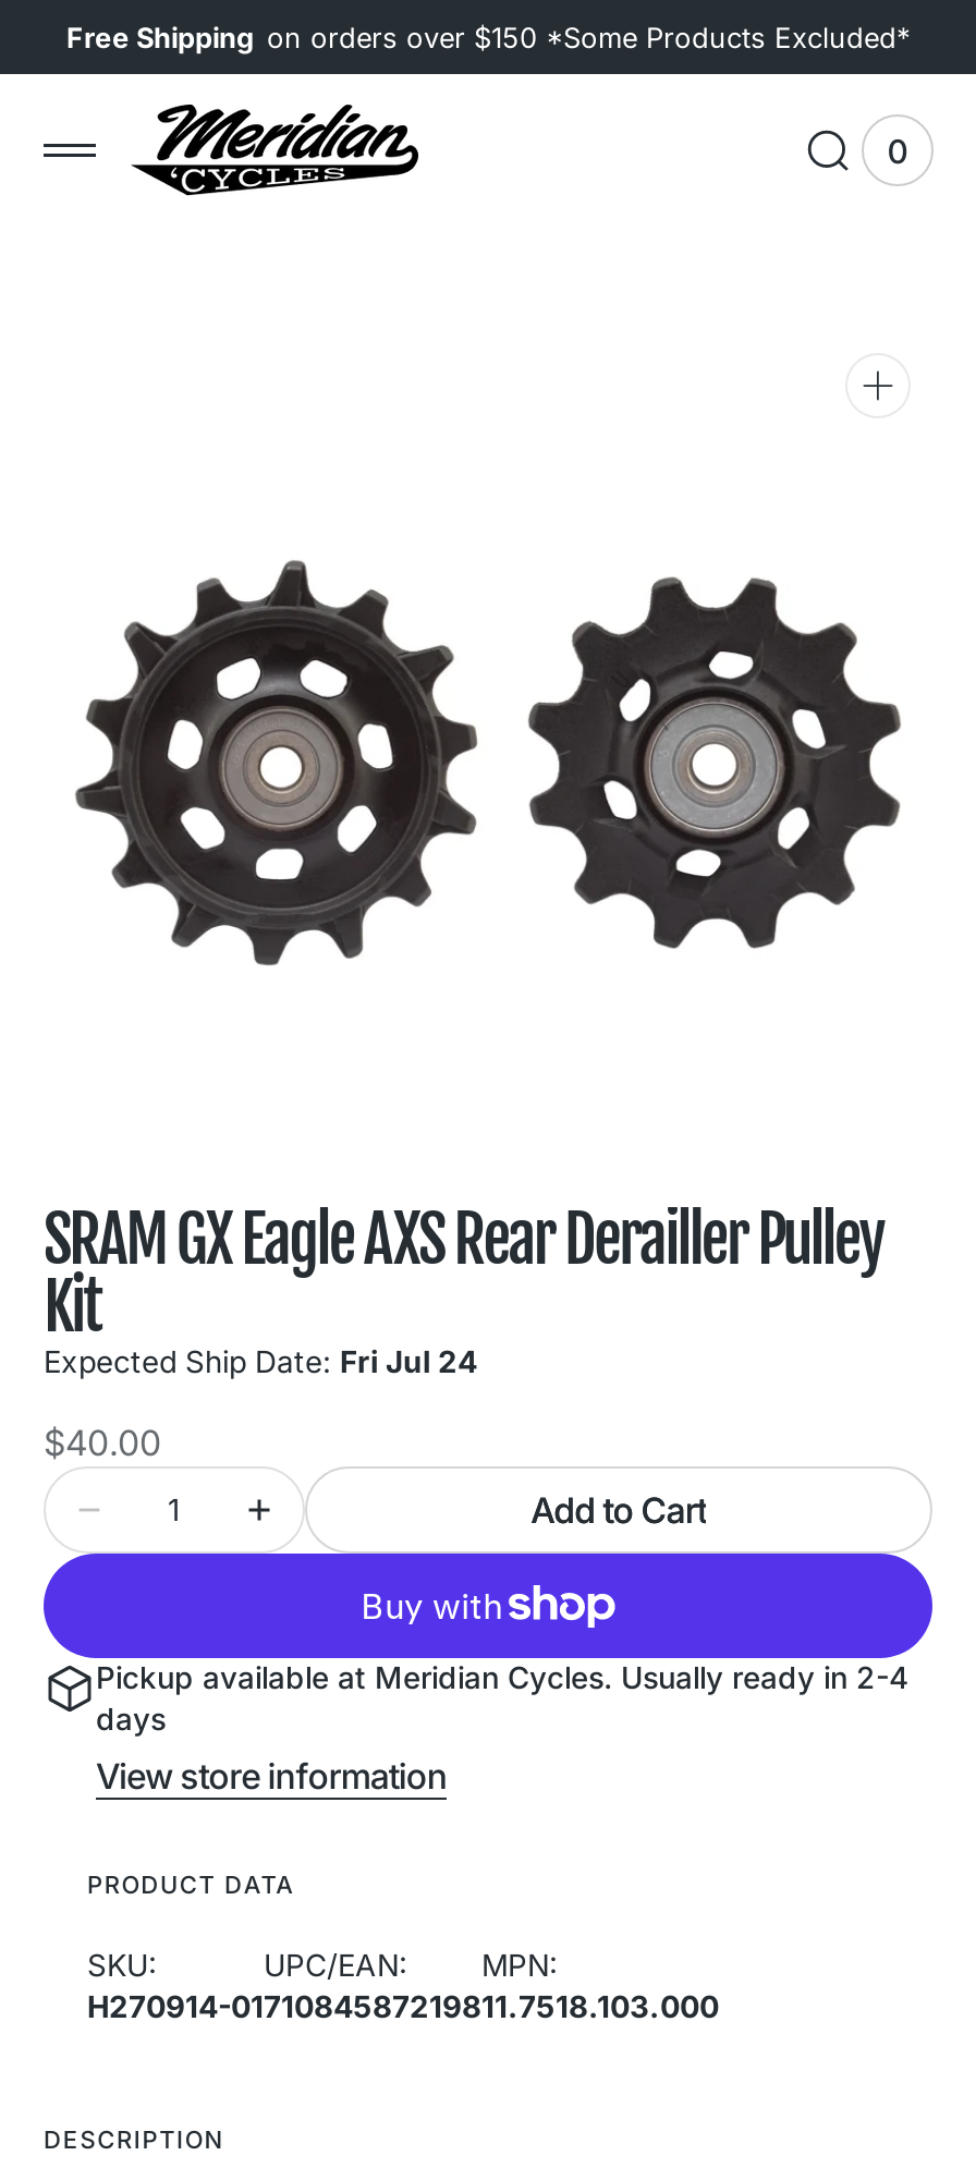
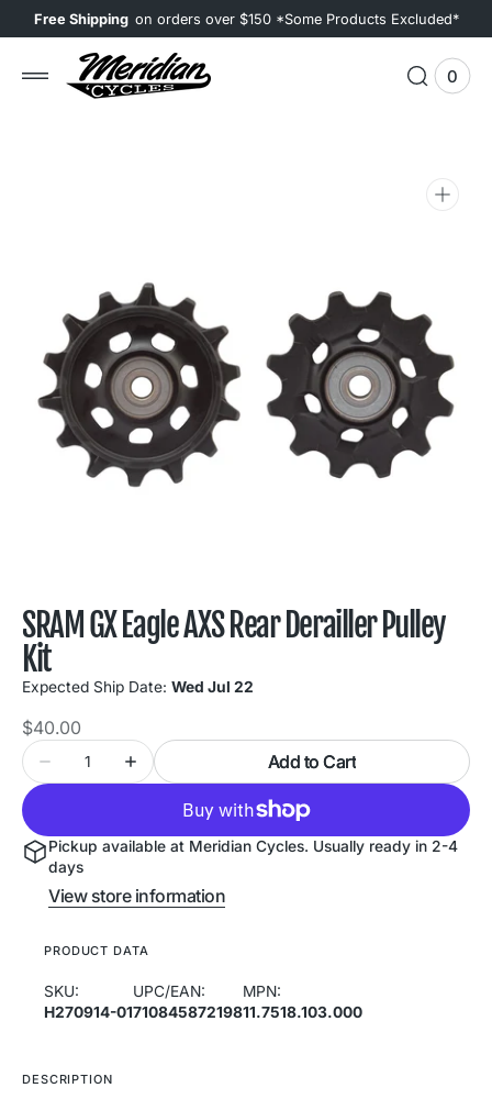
[44,1345,477,1380] Expected Ship Date: Fri Jul 24 -> [22,678,254,696] Expected Ship Date: Wed Jul 22

